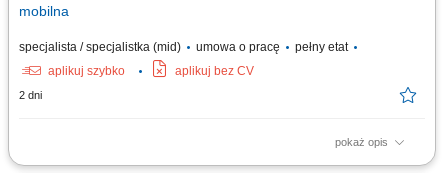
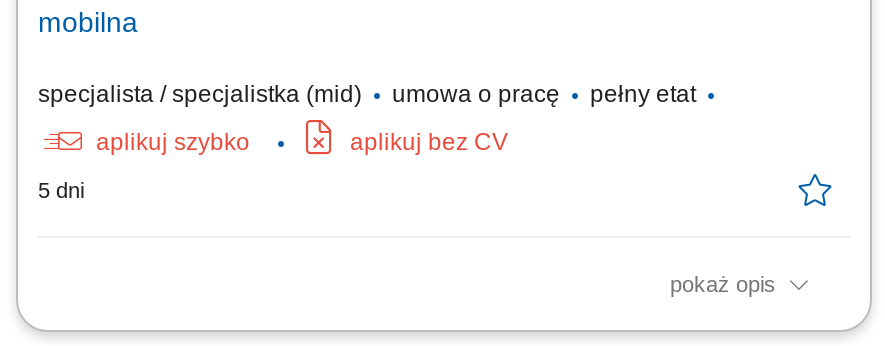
[19,89,42,101] 2 dni -> [38,178,84,202] 5 dni

